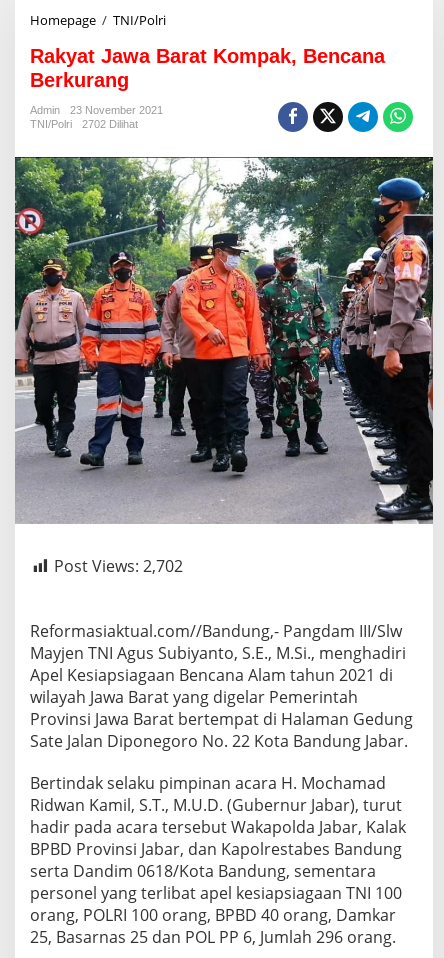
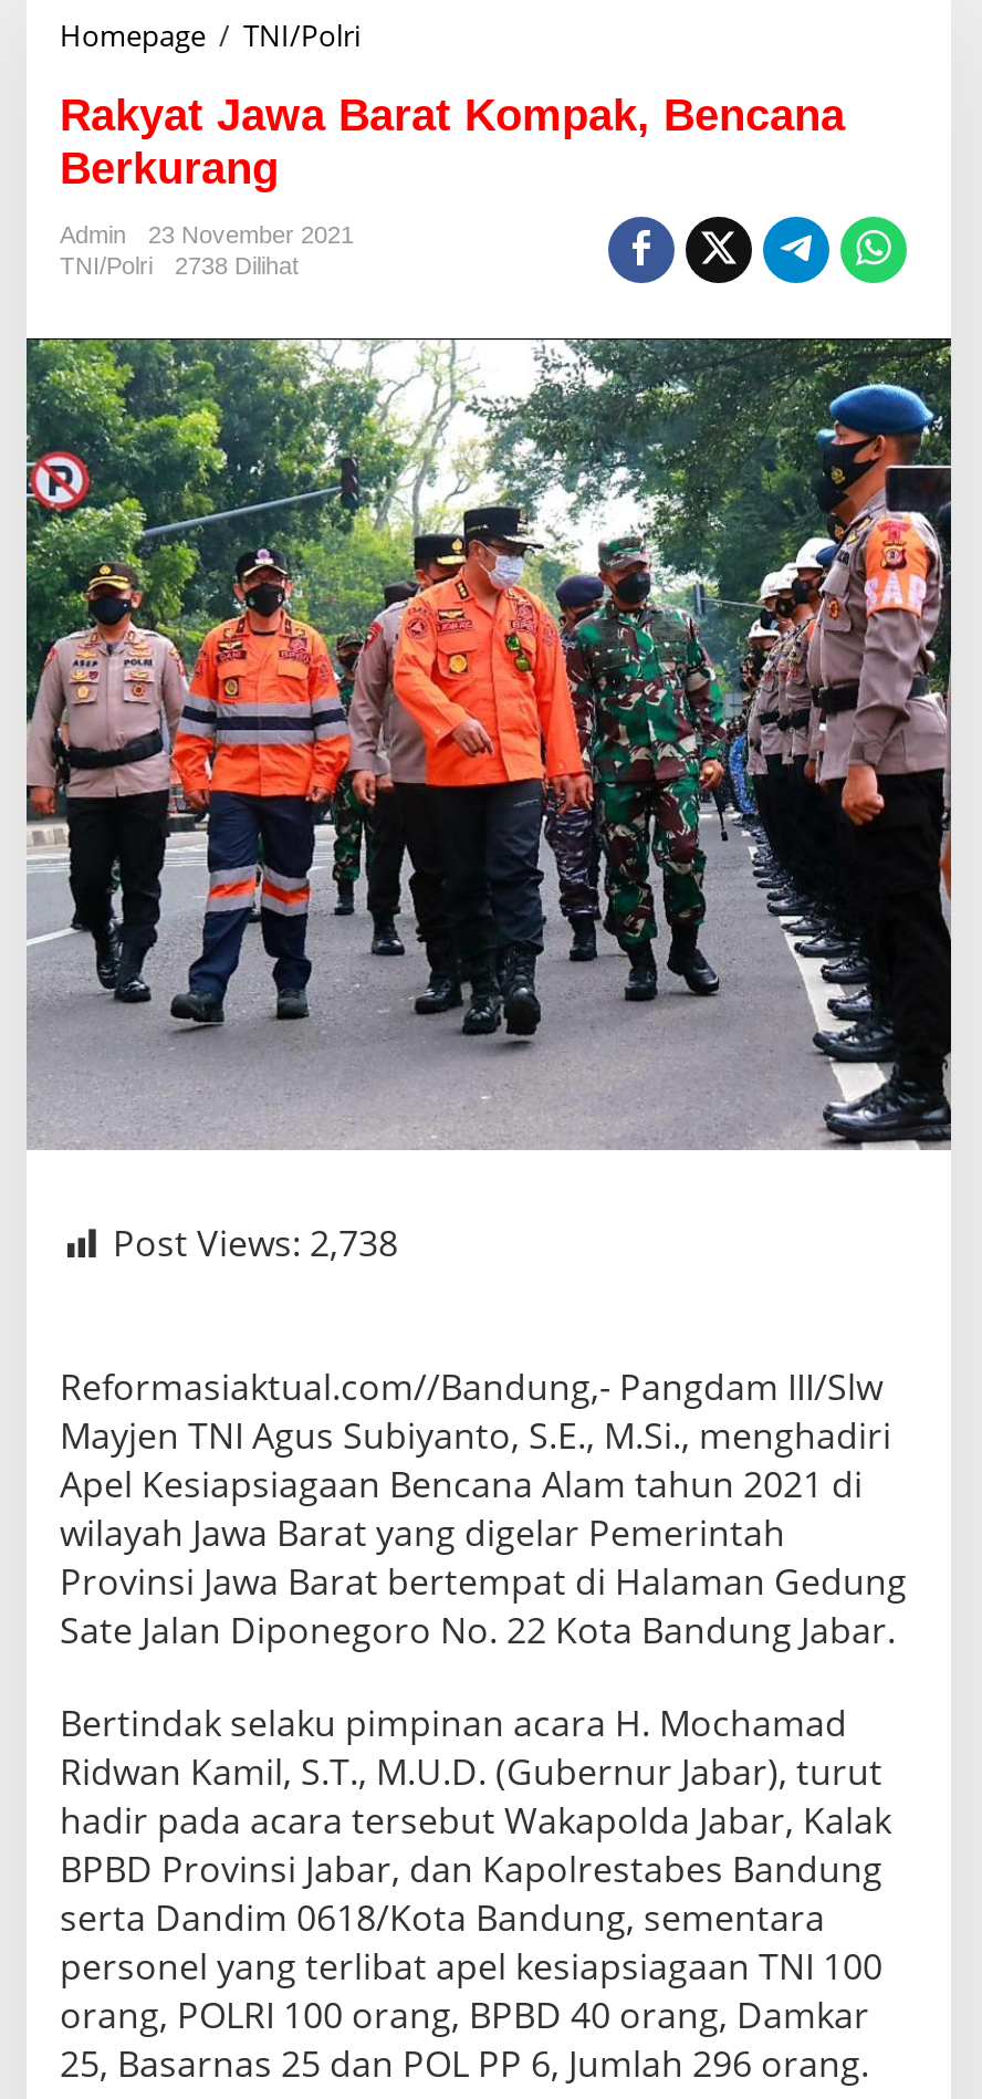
[30,118,138,130] TNI/Polri 2702 Dilihat -> [60,252,299,279] TNI/Polri 2738 Dilihat
[54,555,183,577] Post Views: 2,702 -> [113,1219,398,1268] Post Views: 2,738

